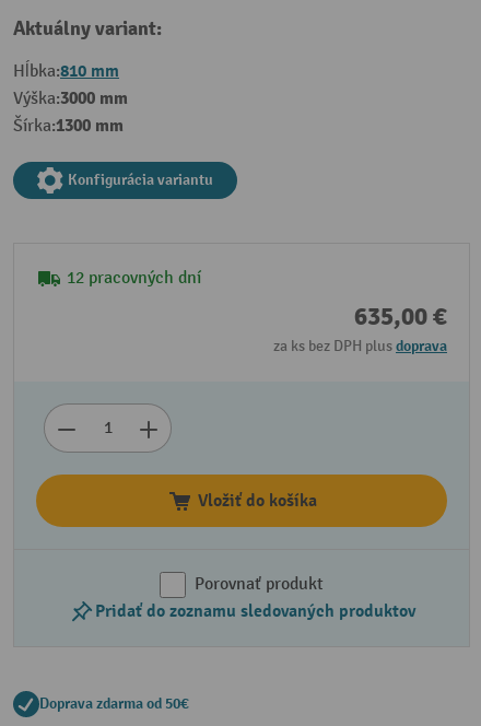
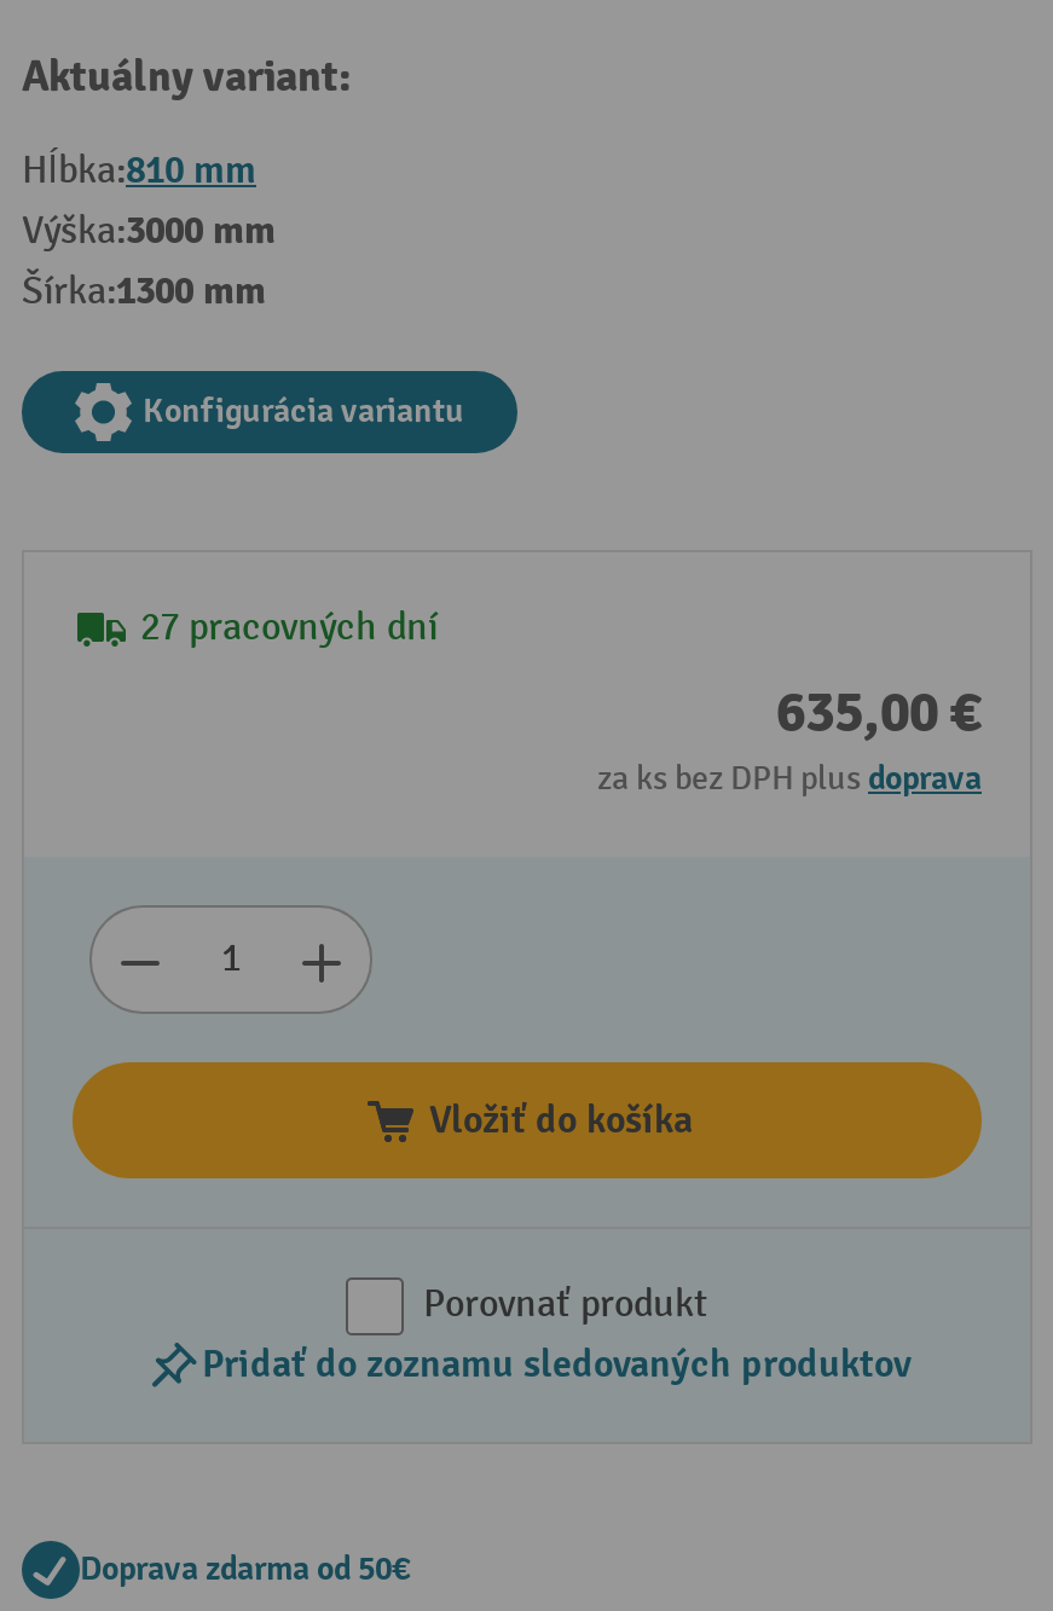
[67,268,201,289] 12 pracovných dní -> [140,605,438,651] 27 pracovných dní

